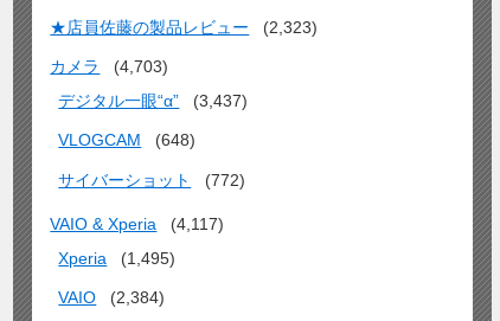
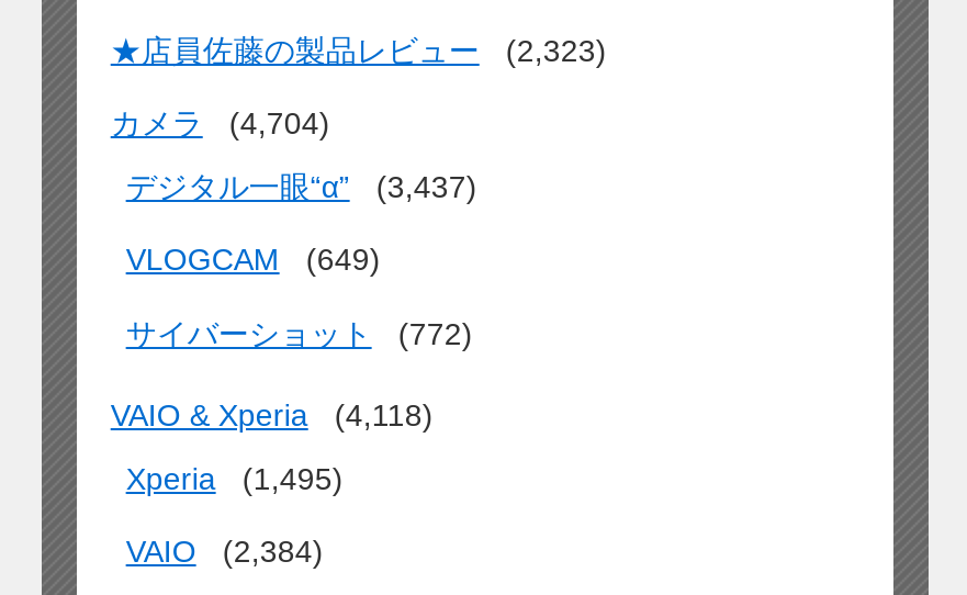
[50,57,169,76] カメラ (4,703) -> [111,105,330,141] カメラ (4,704)
[58,131,196,150] VLOGCAM (648) -> [126,242,380,278] VLOGCAM (649)
[50,214,224,233] VAIO & Xperia (4,117) -> [111,397,433,432] VAIO & Xperia (4,118)

